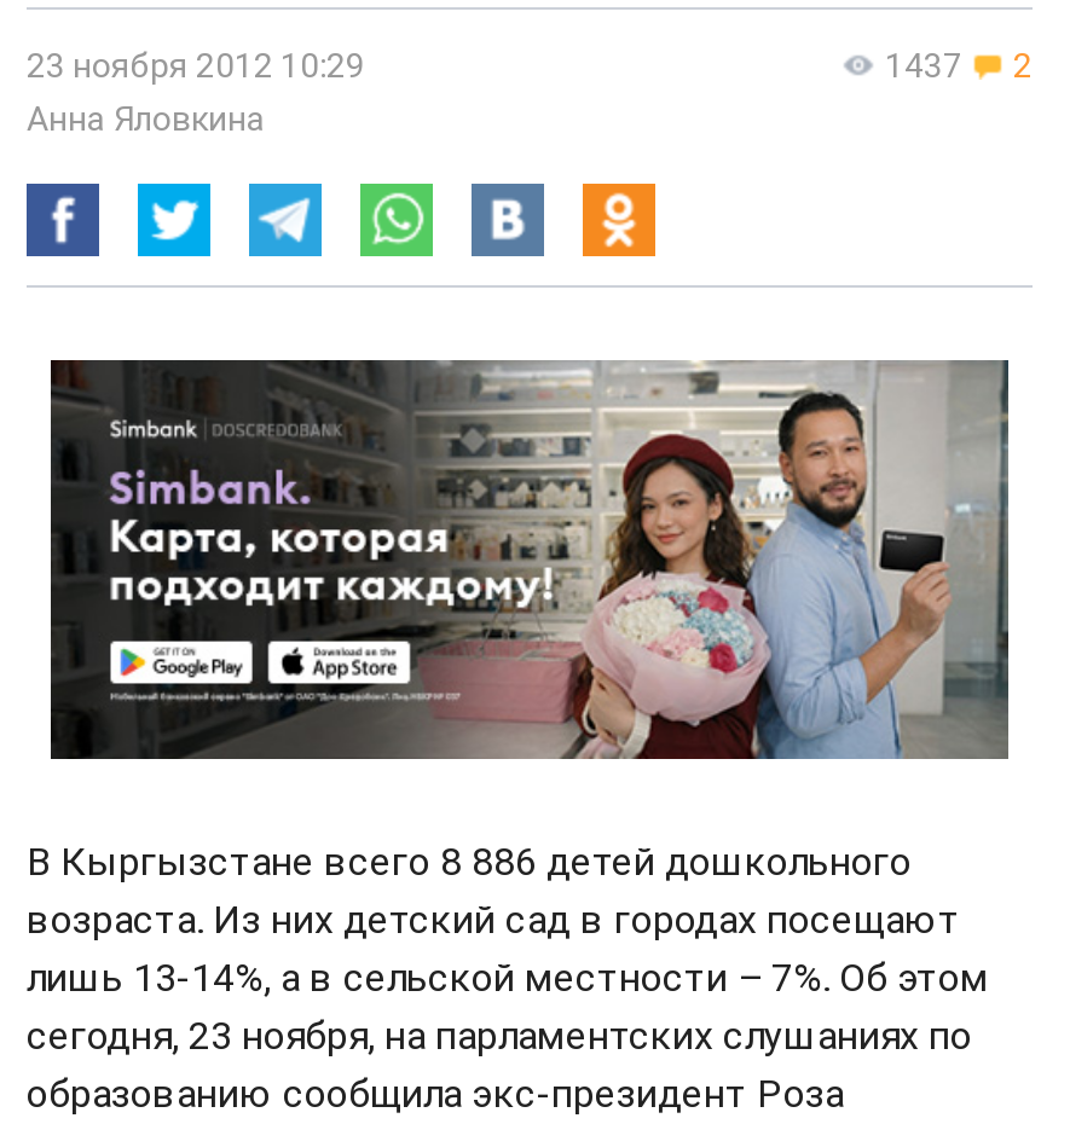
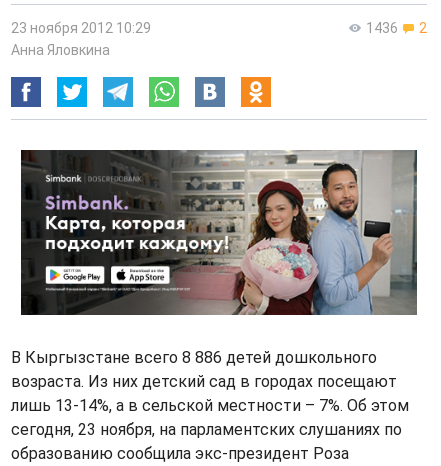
[878,46,1033,85] 1437 2 -> [363,20,427,36] 1436 2

